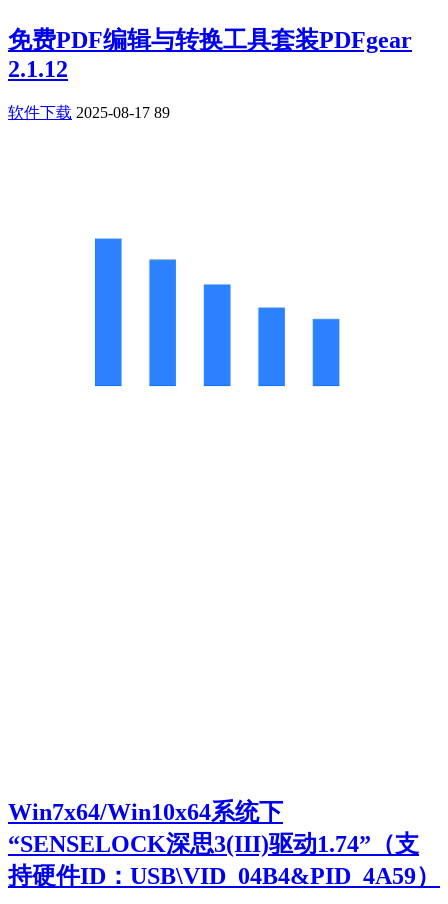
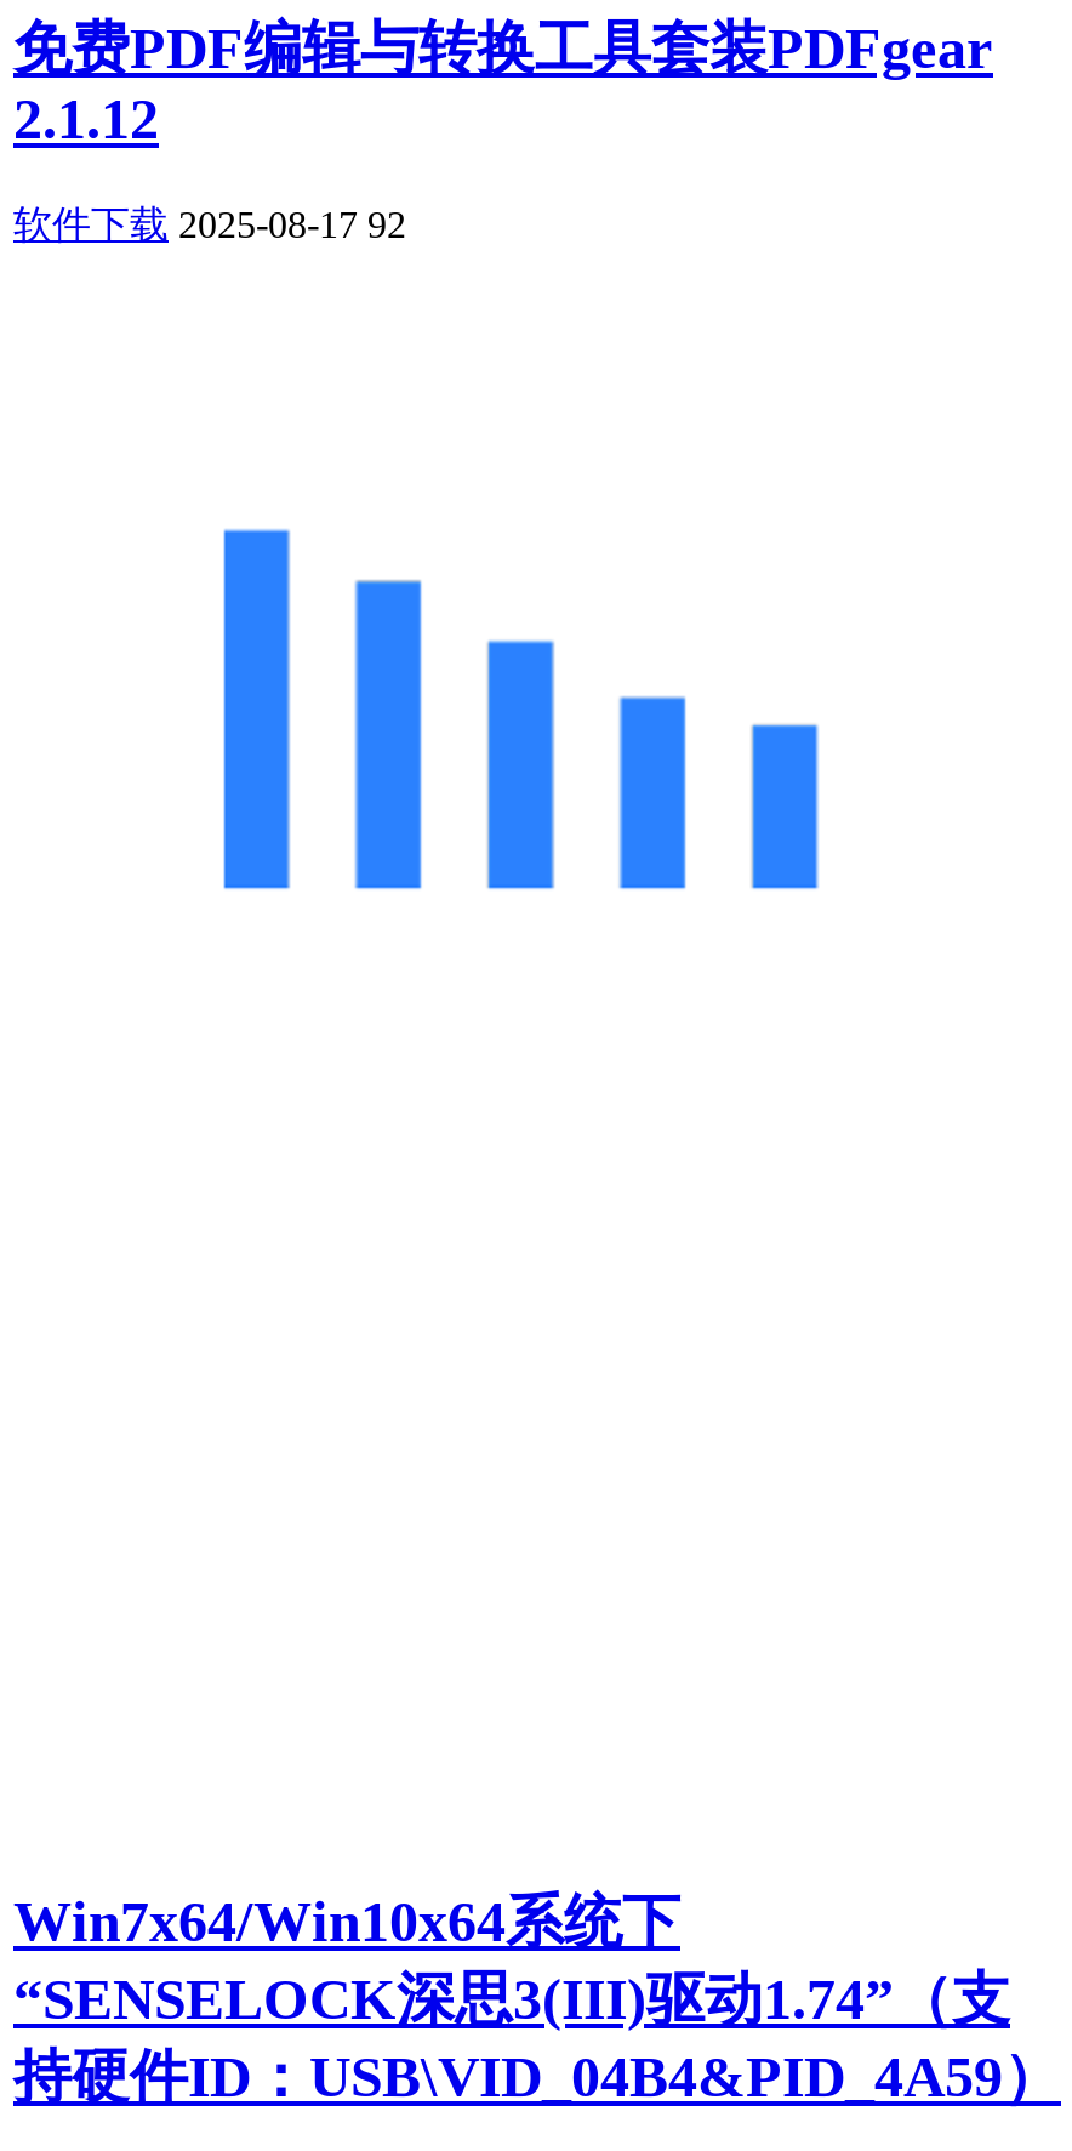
[8,104,170,121] 软件下载 2025-08-17 89 -> [13,204,406,245] 软件下载 2025-08-17 92

